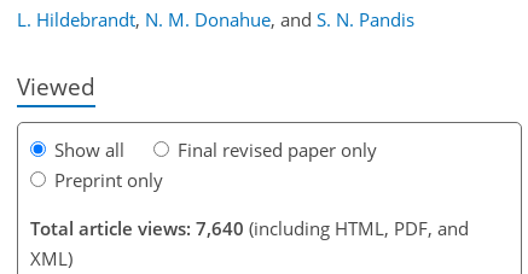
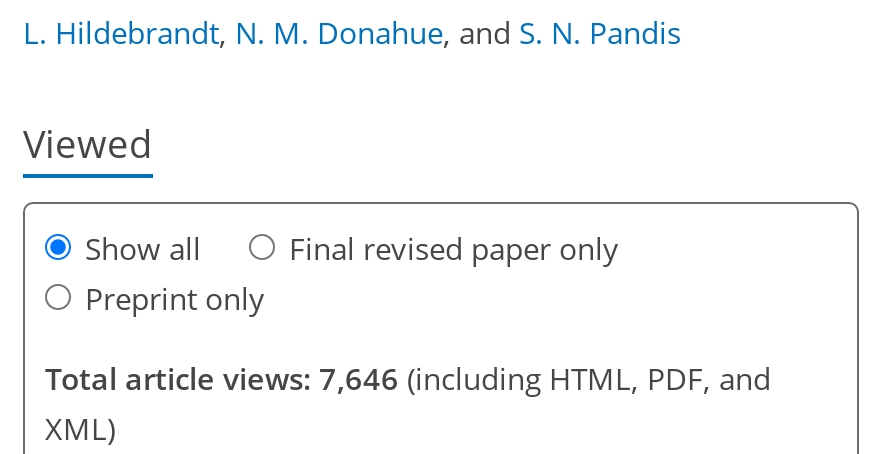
[30,215,469,240] Total article views: 7,640 (including HTML, PDF, and -> [45,357,771,397] Total article views: 7,646 (including HTML, PDF, and

